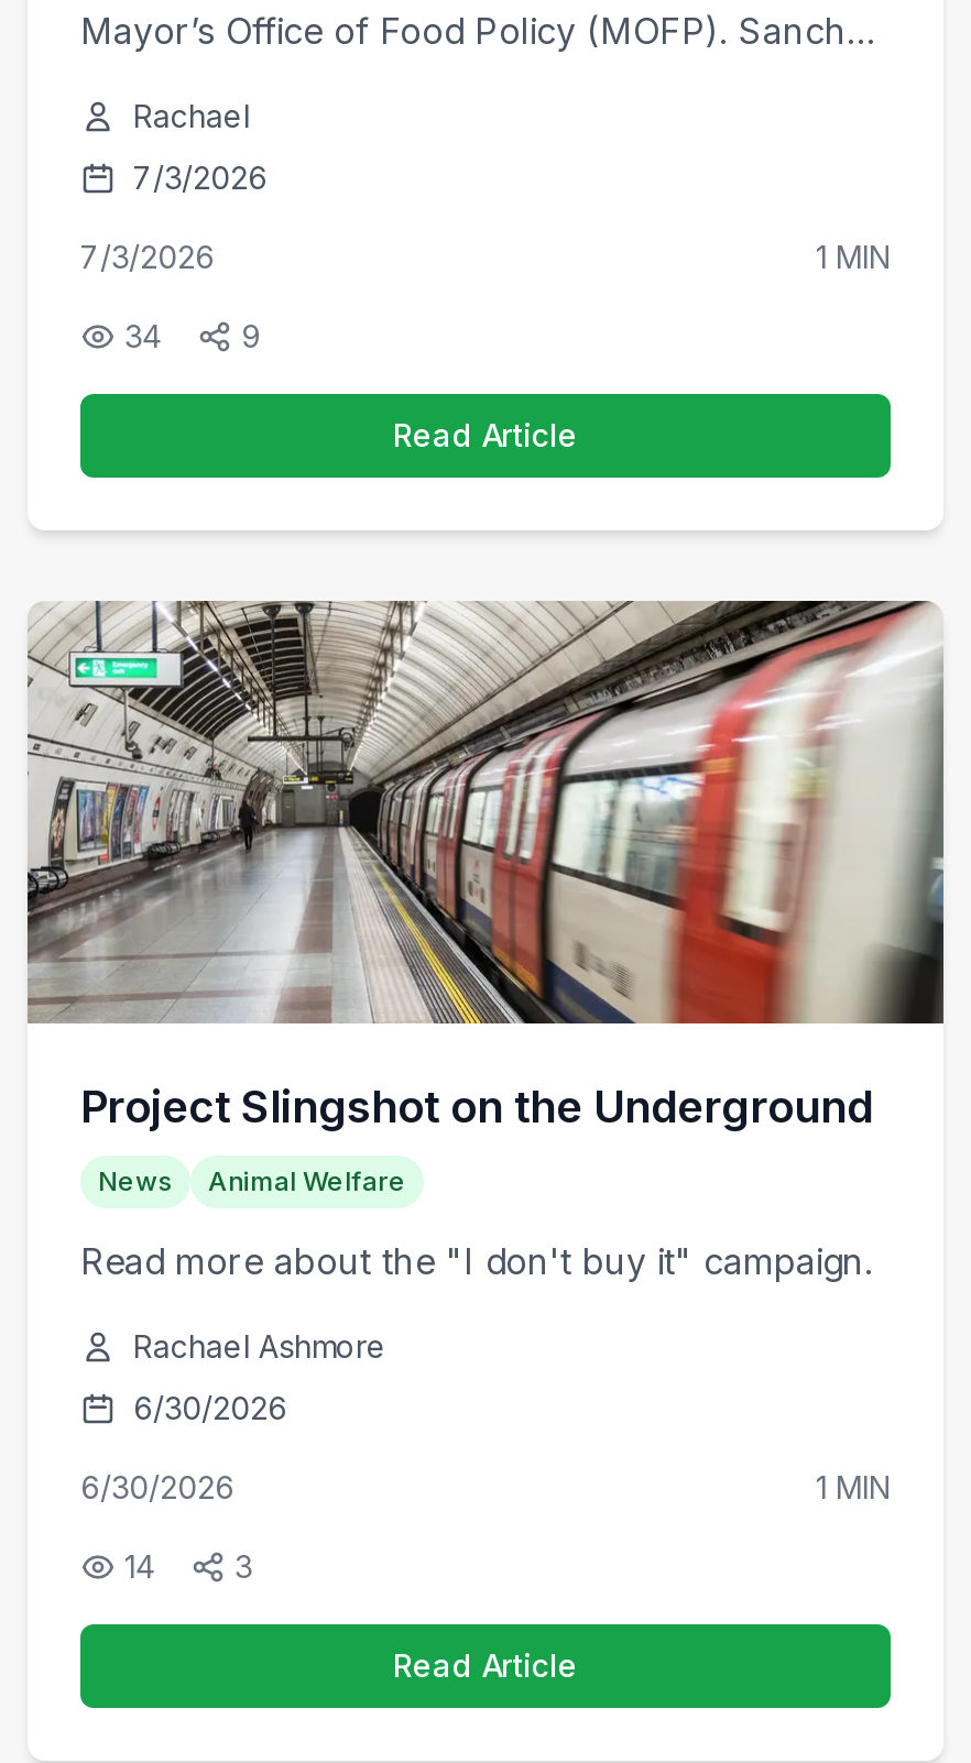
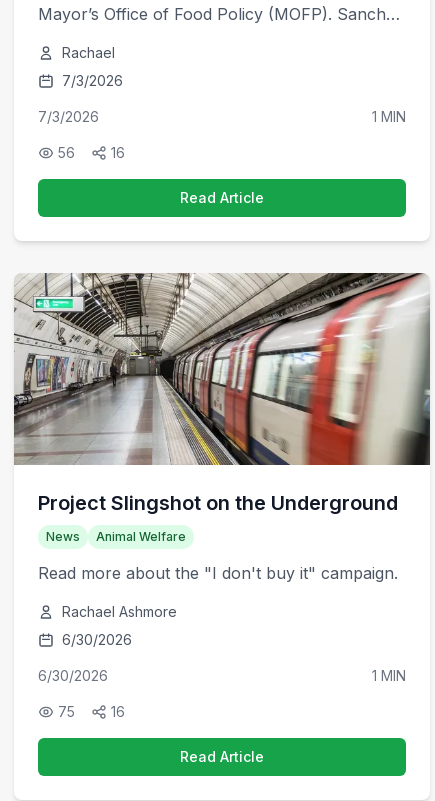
[124,317,162,354] 34 -> [58,144,75,161] 56
[241,317,261,354] 9 -> [111,144,125,161] 16
[124,1547,155,1585] 14 -> [58,703,75,720] 75
[234,1547,252,1585] 3 -> [111,703,125,720] 16

